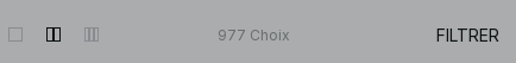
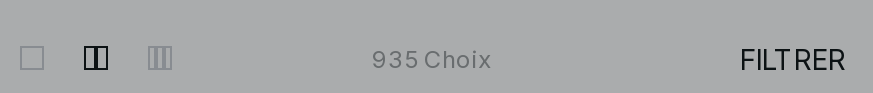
[217,26,290,43] 977 Choix -> [372,43,492,73] 935 Choix

